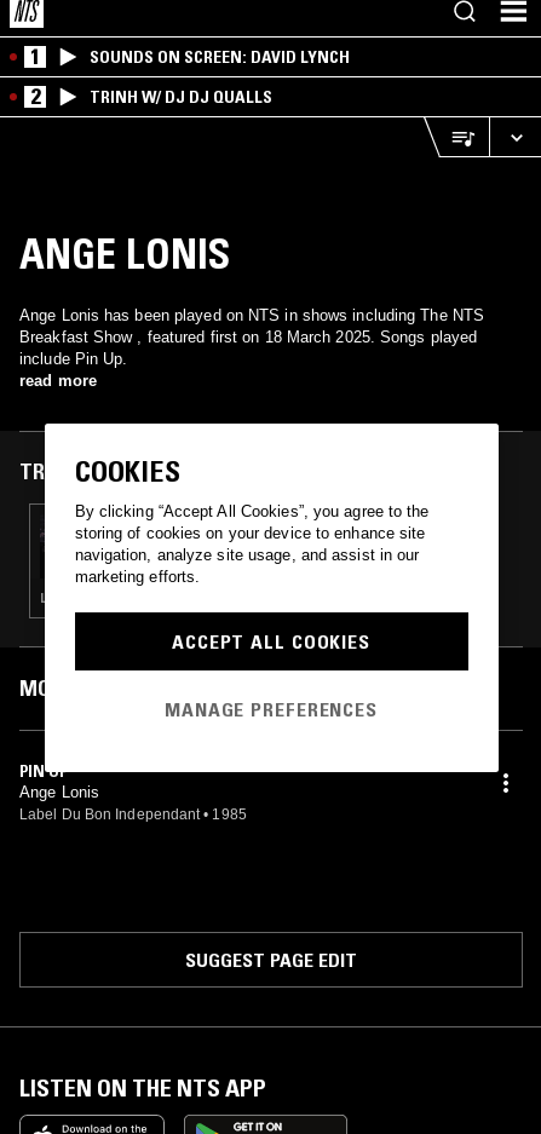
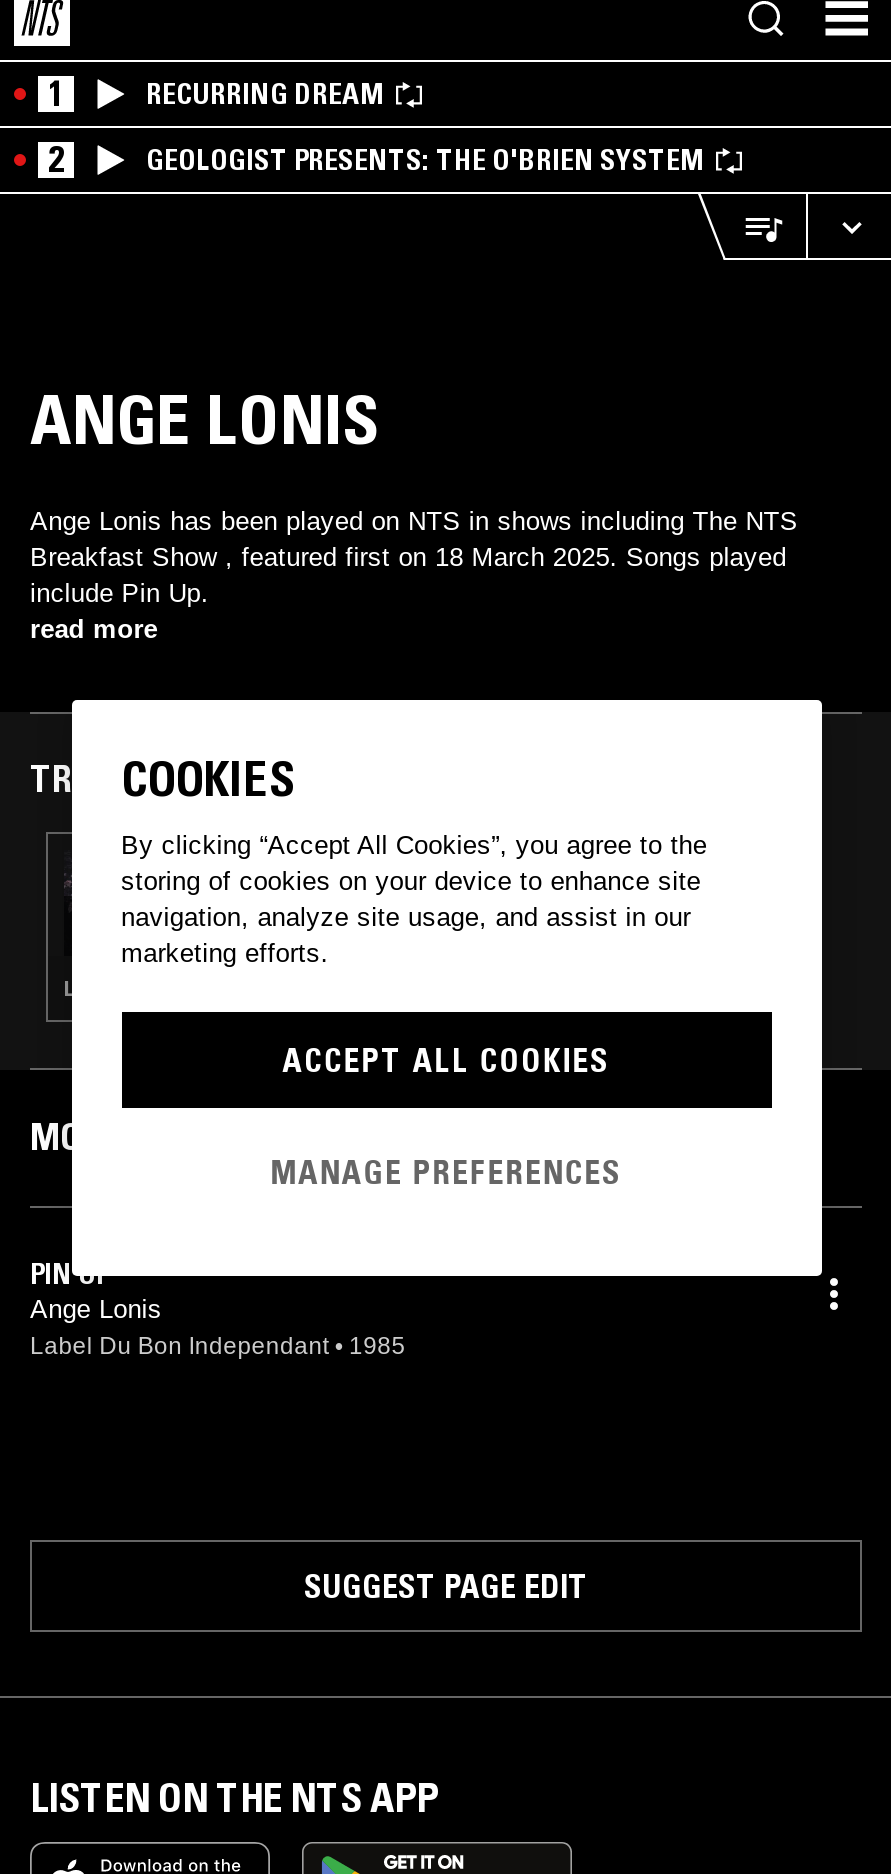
[90,46,350,68] SOUNDS ON SCREEN: DAVID LYNCH -> [146,76,384,112] RECURRING DREAM
[90,86,272,108] TRINH W/ DJ DJ QUALLS -> [146,142,704,178] GEOLOGIST PRESENTS: THE O'BRIEN SYSTEM

